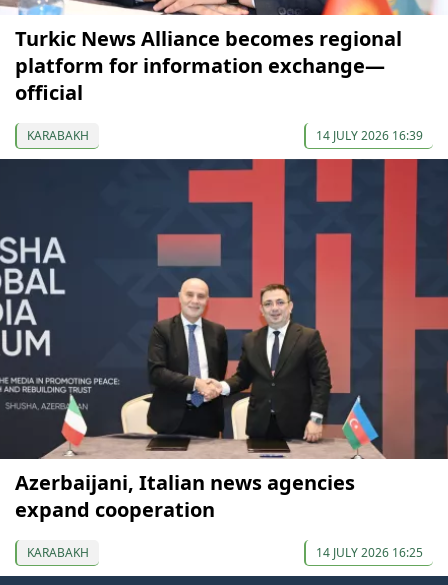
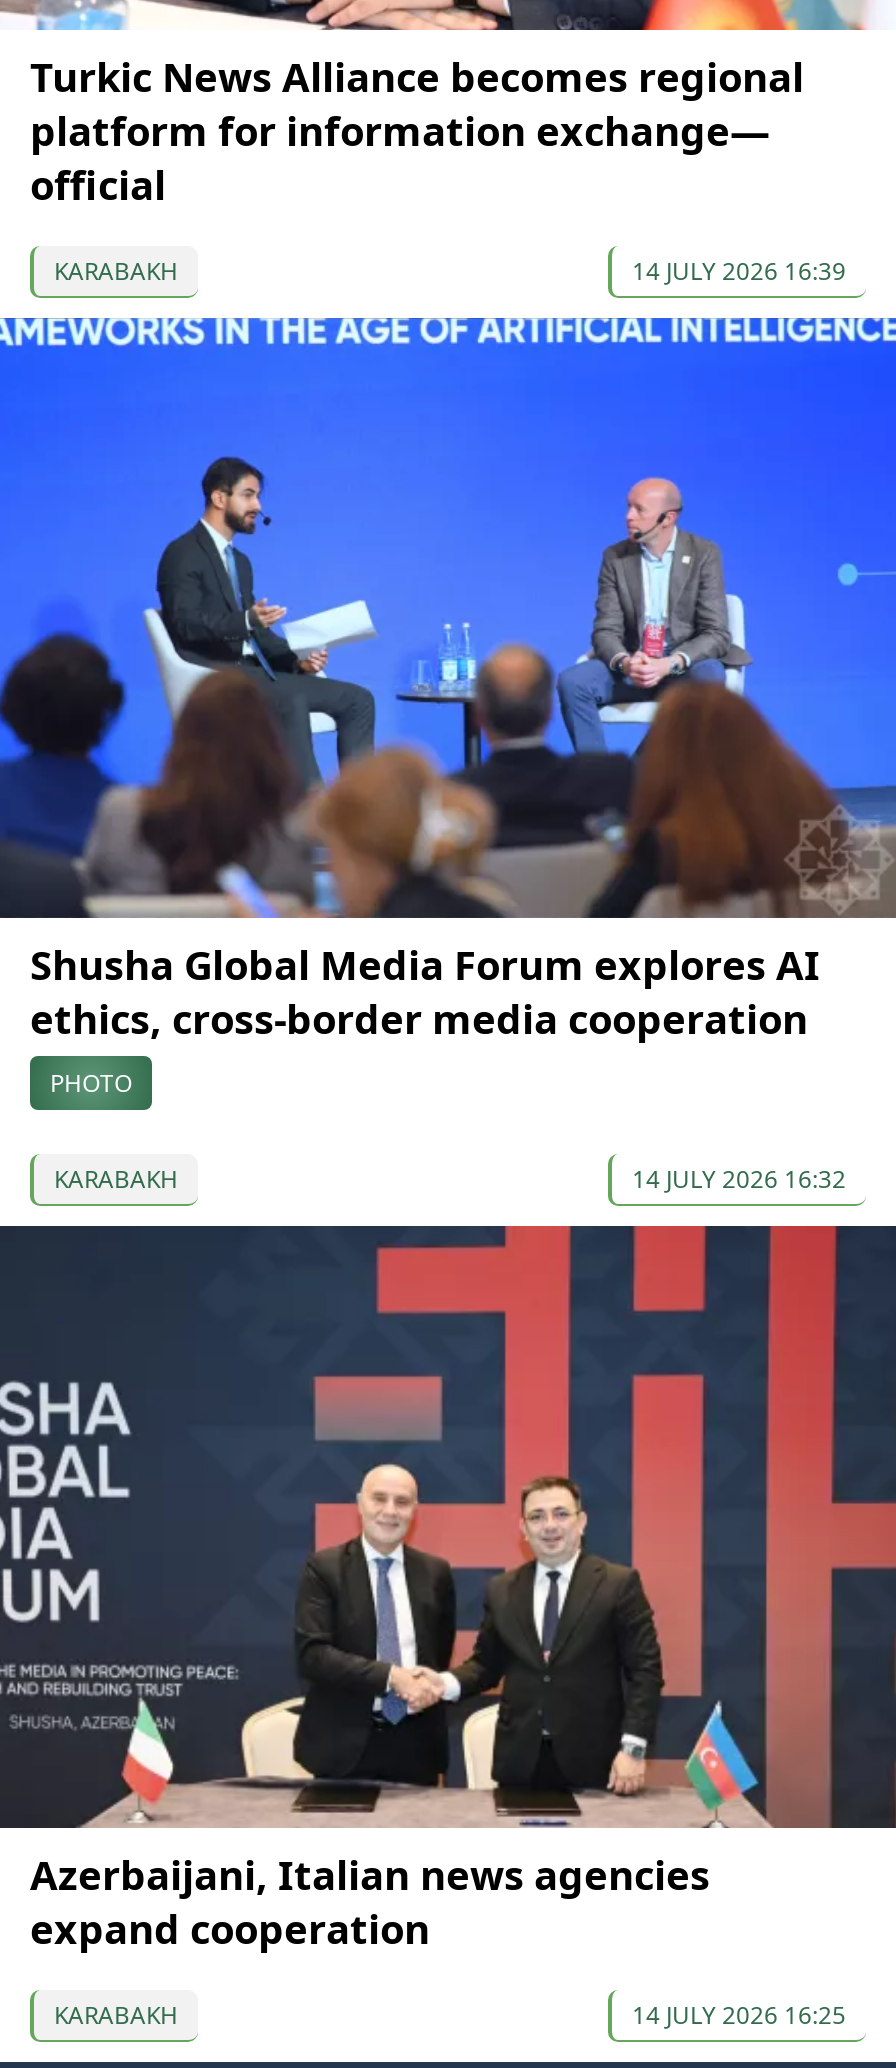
none -> [6,316,890,1196] [image] | Shusha Global Media Forum explores AI | ethics, cross-border media cooperation | PHOTO | KARABAKH | 14 JULY 2026 16:32

